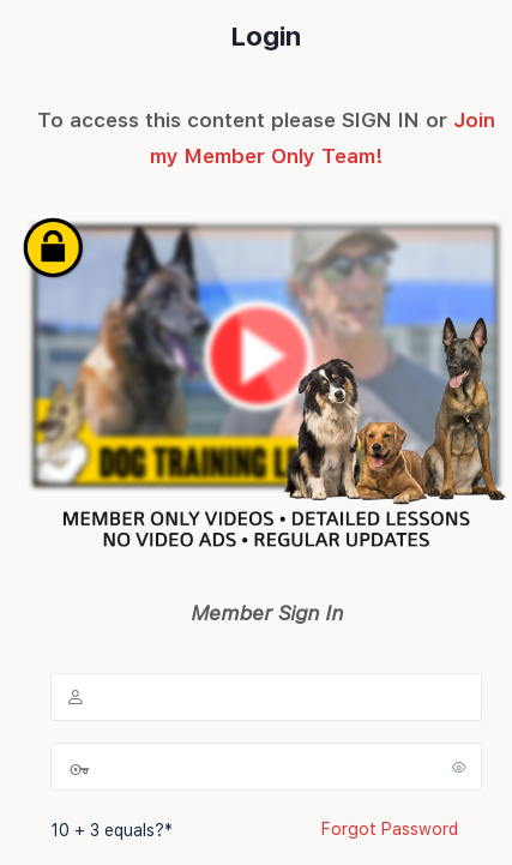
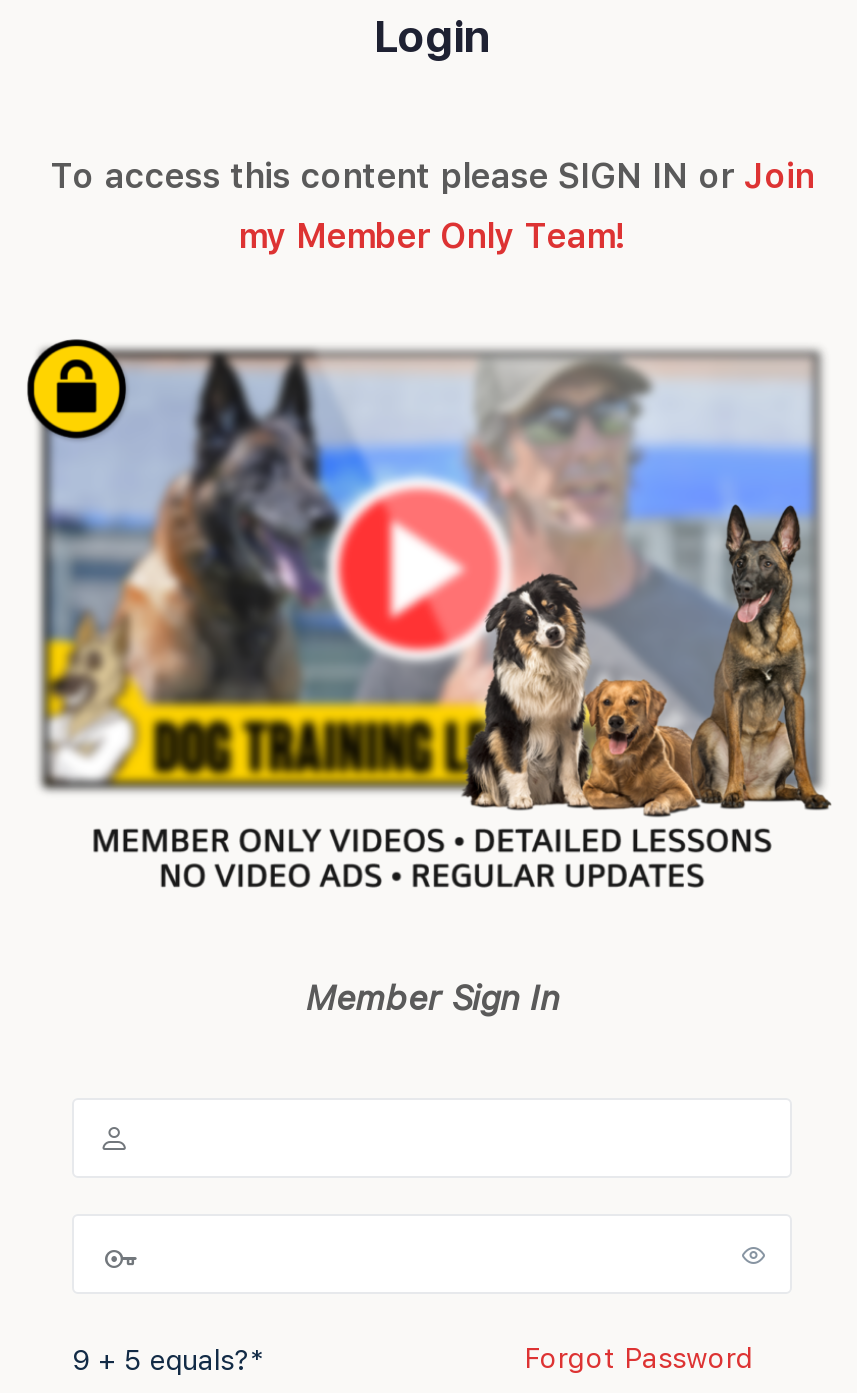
[50,821,173,840] 10 + 3 equals?* -> [72,1345,264,1377] 9 + 5 equals?*

